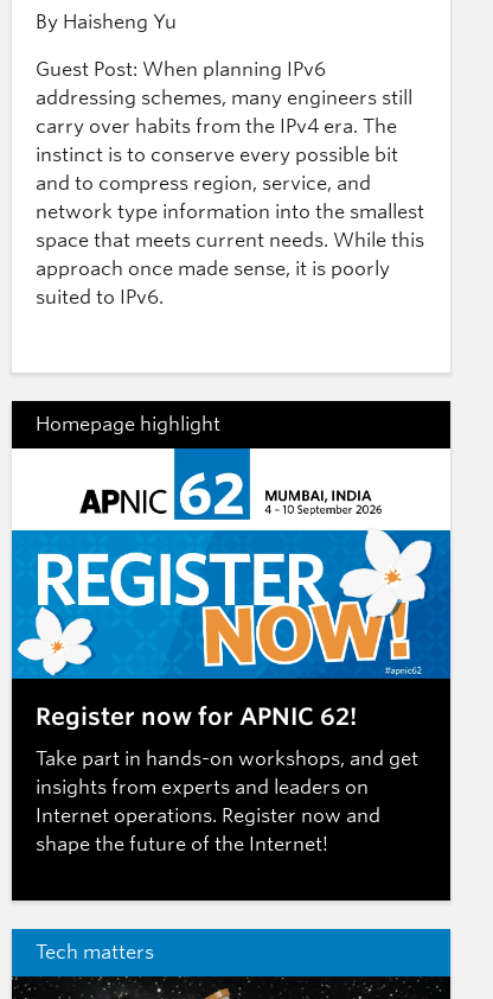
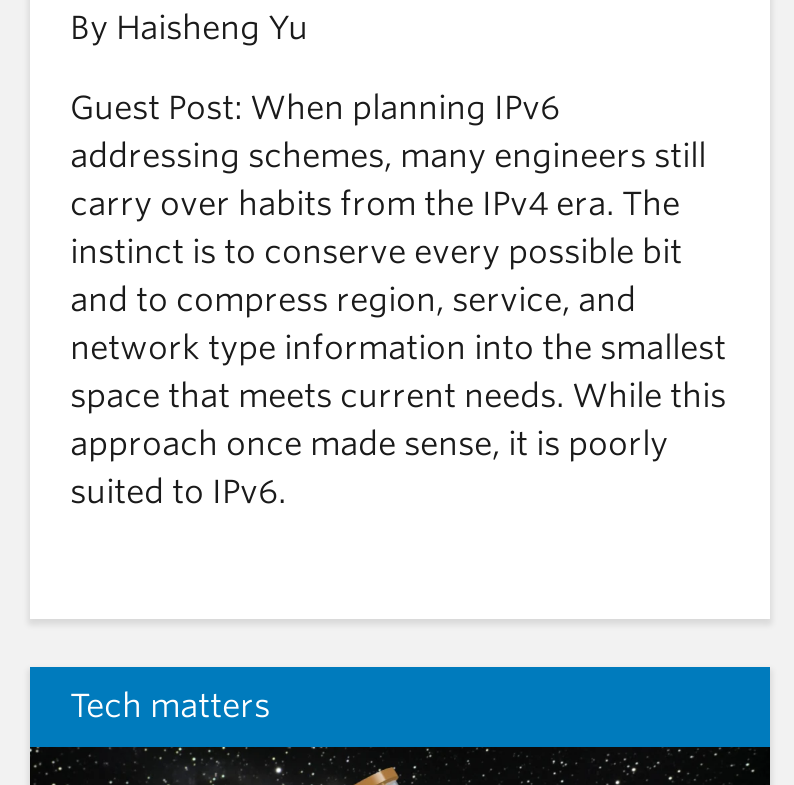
[11,400,452,521] [image] | Homepage highlight -> none
[11,529,452,856] [image] | Register now for APNIC 62! | Take part in hands-on workshops, and get | insights from experts and leaders on | Internet operations. Register now and | shape the future of the Internet! -> none

